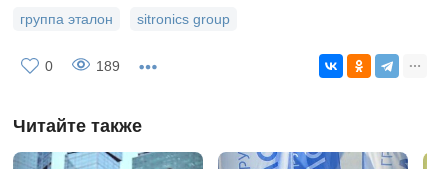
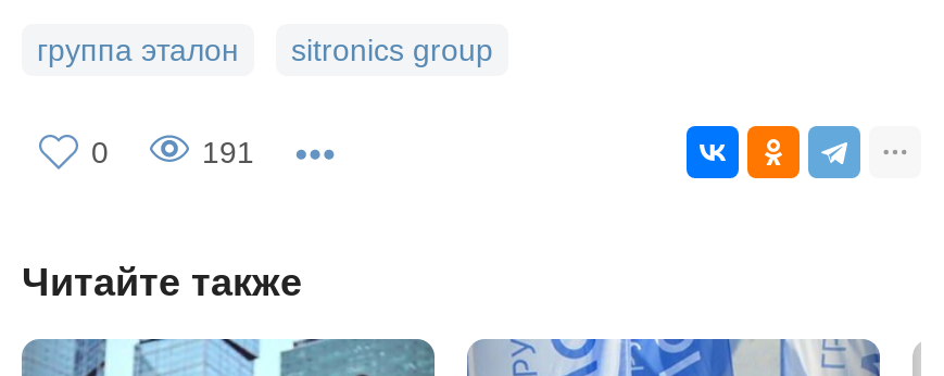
[96,59,120,75] 189 -> [202,136,254,171] 191

